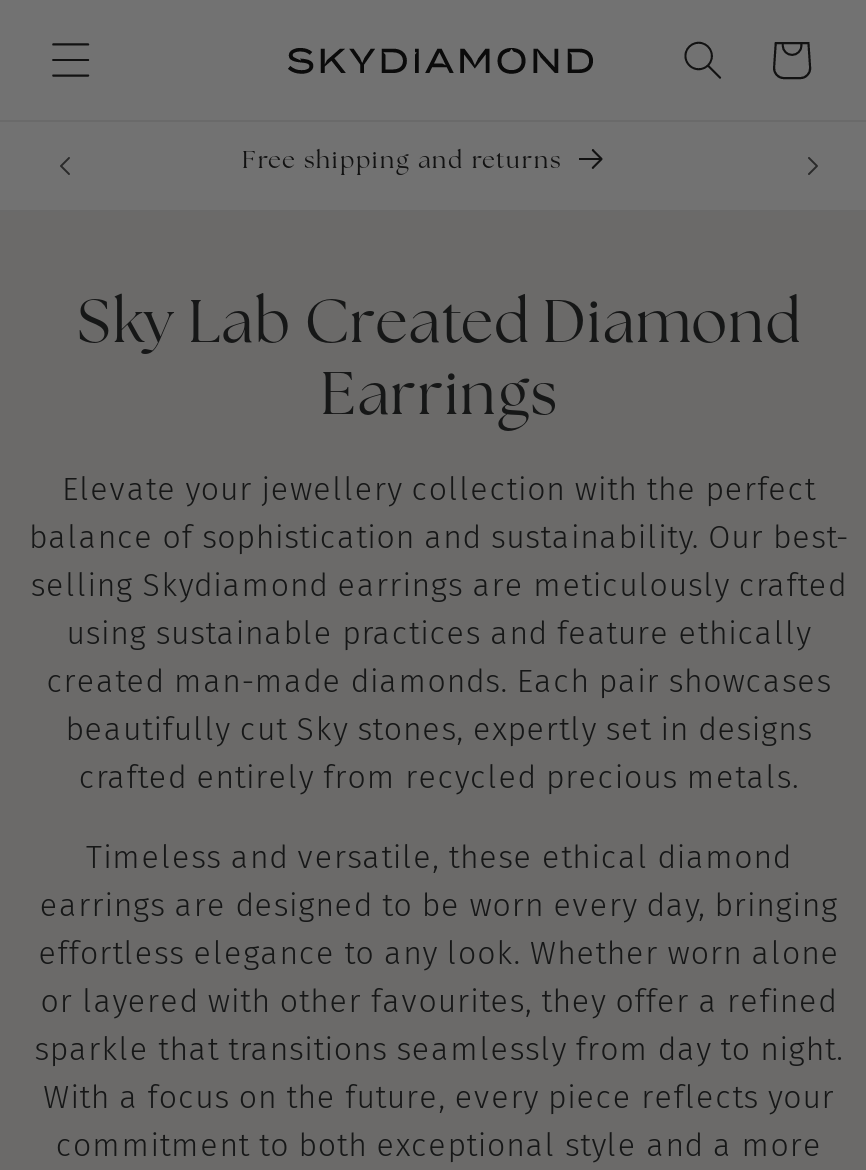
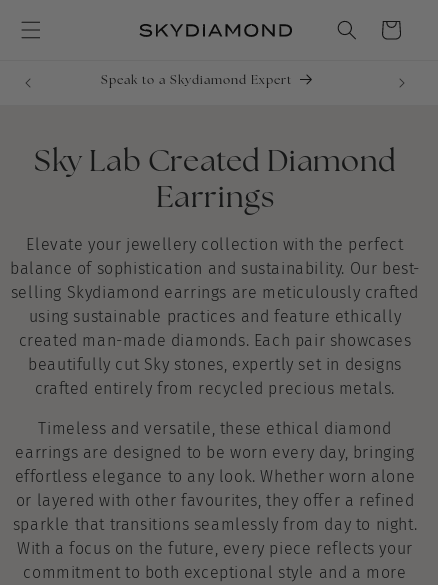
[242,150,562,174] Free shipping and returns -> [101,75,292,87] Speak to a Skydiamond Expert

